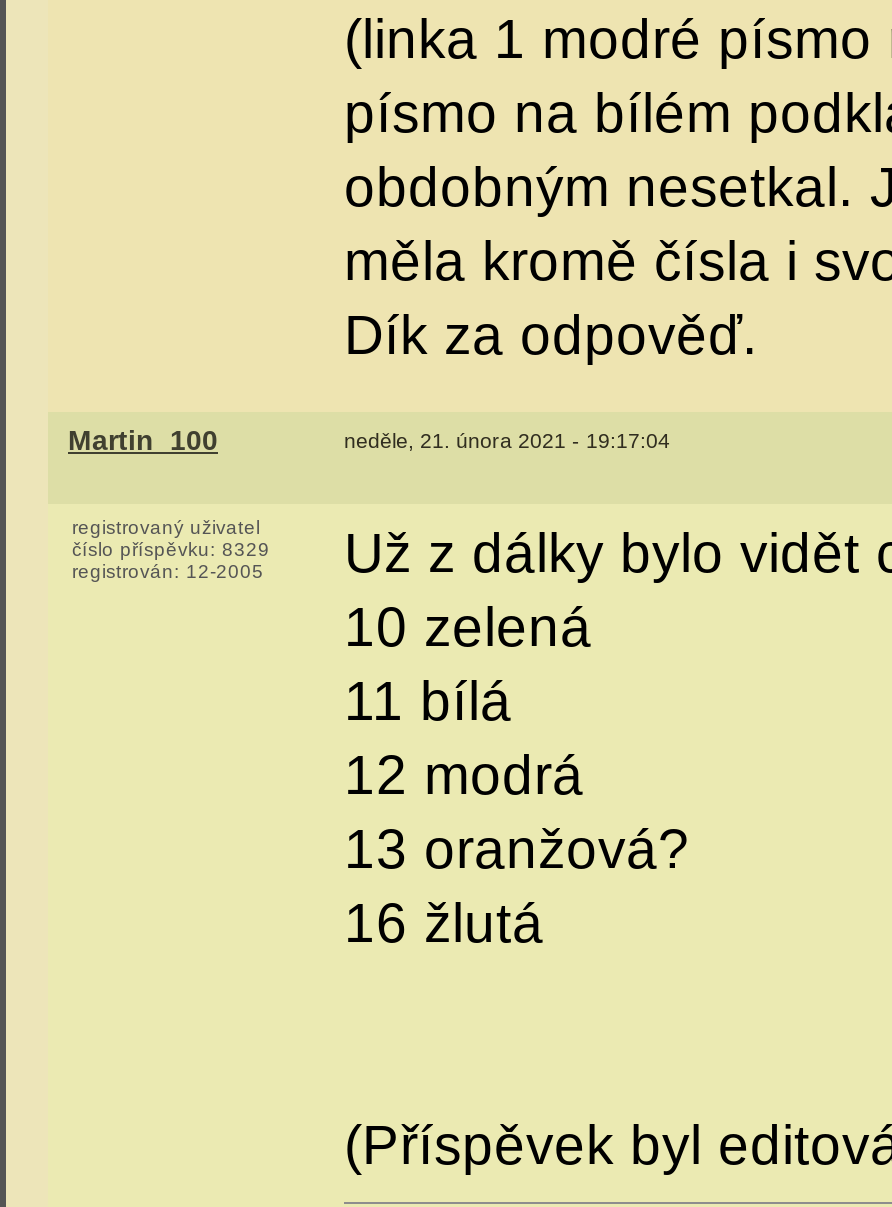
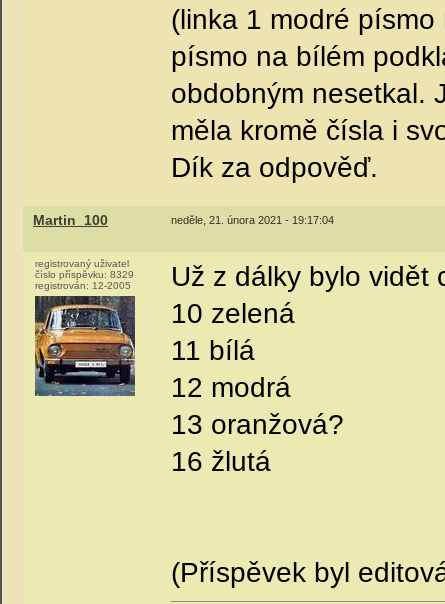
none -> [34,295,136,397] [image]

